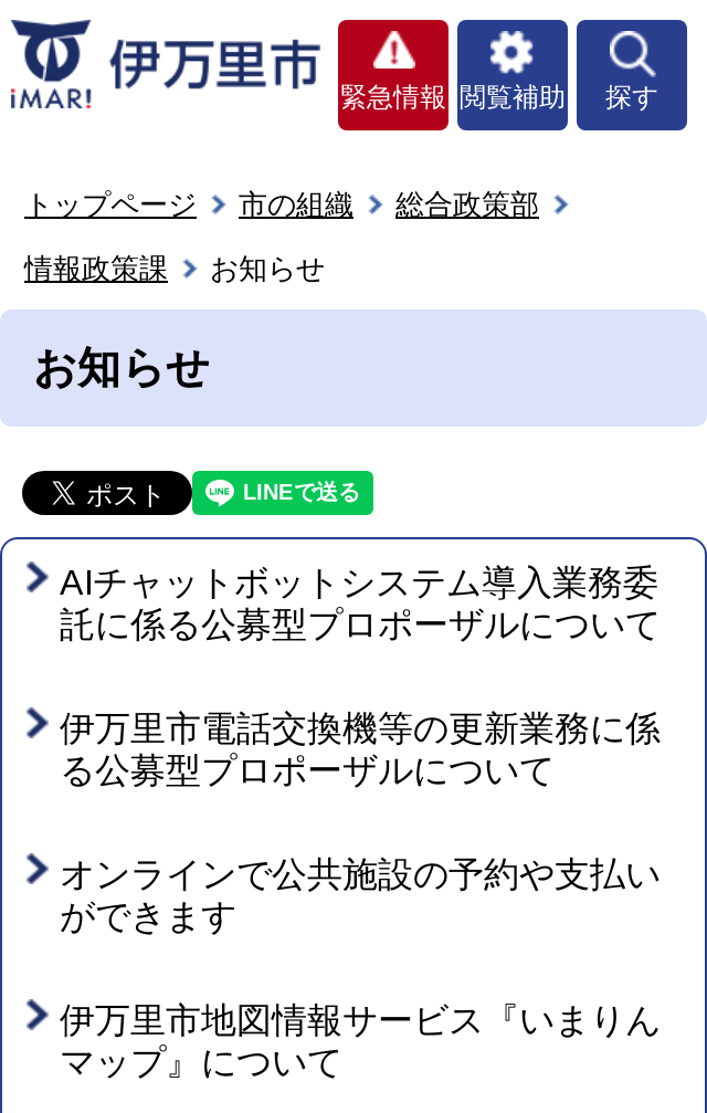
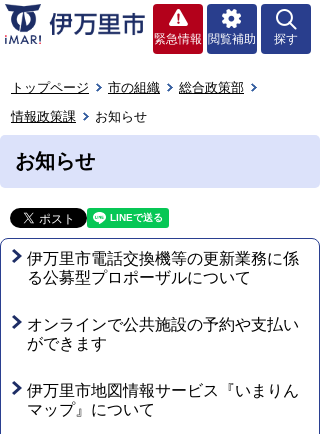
[60,564,661,643] AIチャットボットシステム導入業務委 | 託に係る公募型プロポーザルについて -> none

